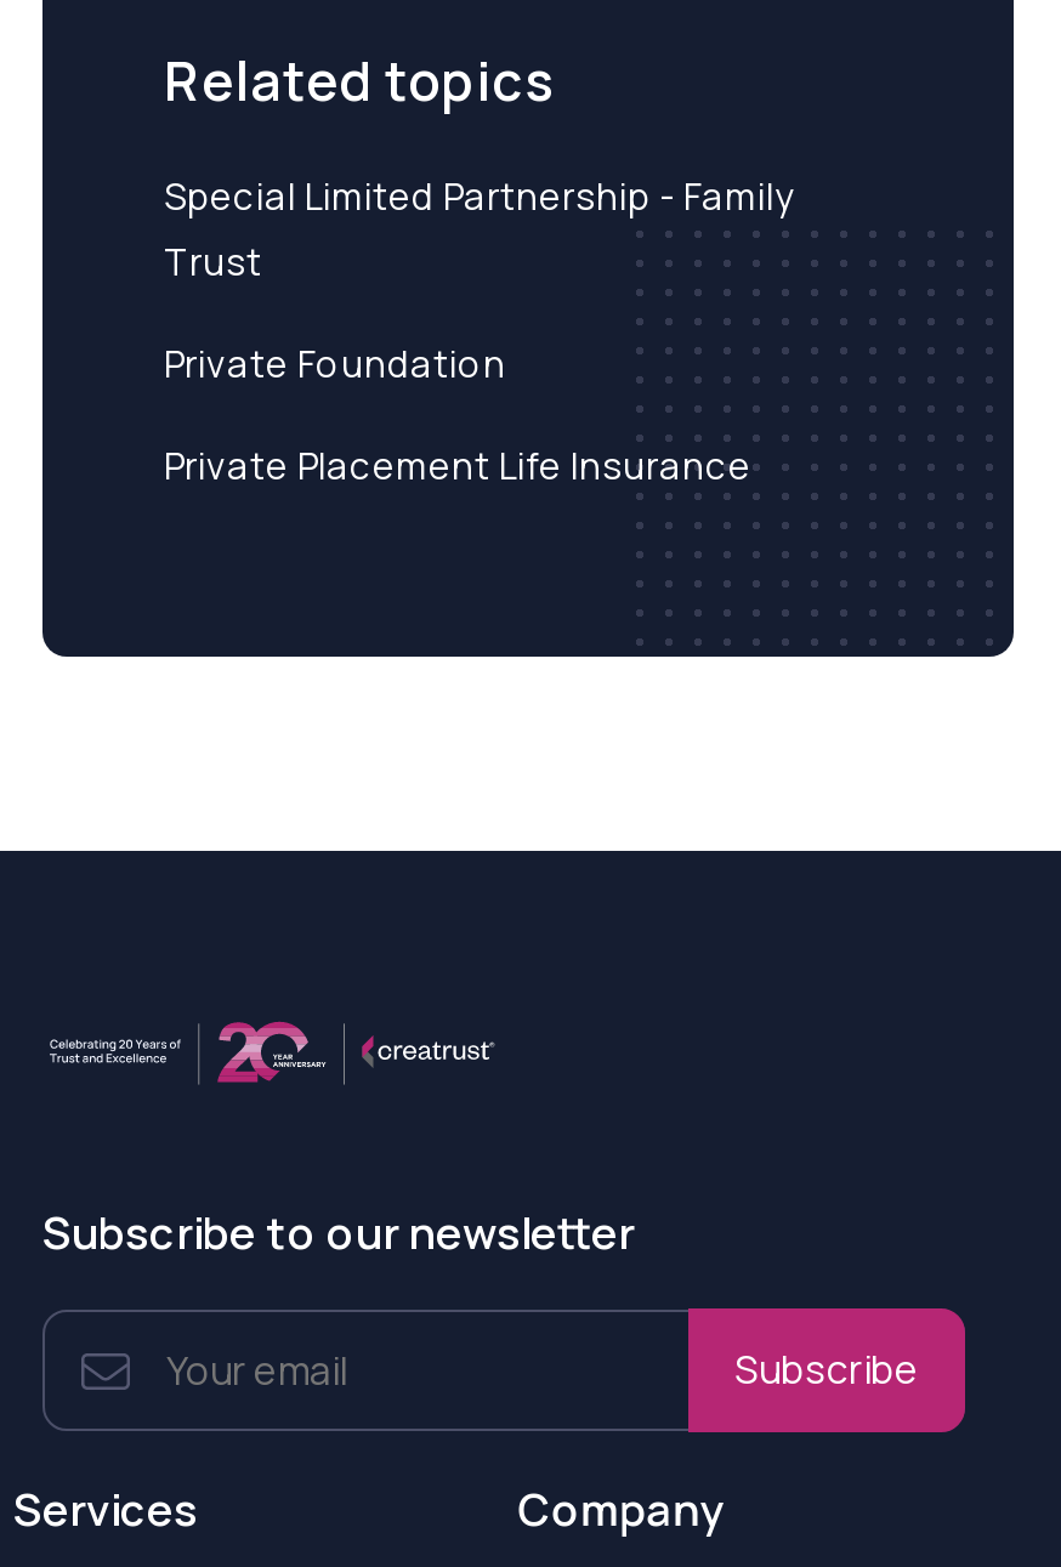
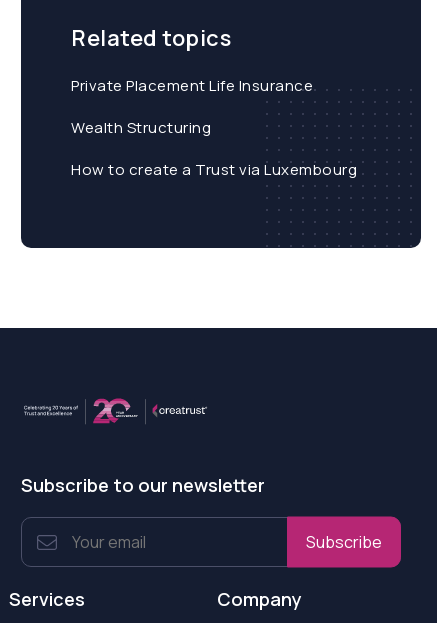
[164,171,795,389] Special Limited Partnership - Family | Trust | Private Foundation -> none
moved [164,440,751,491] -> [71,75,313,96]: Private Placement Life Insurance
none -> [71,117,357,180] Wealth Structuring | How to create a Trust via Luxembourg

